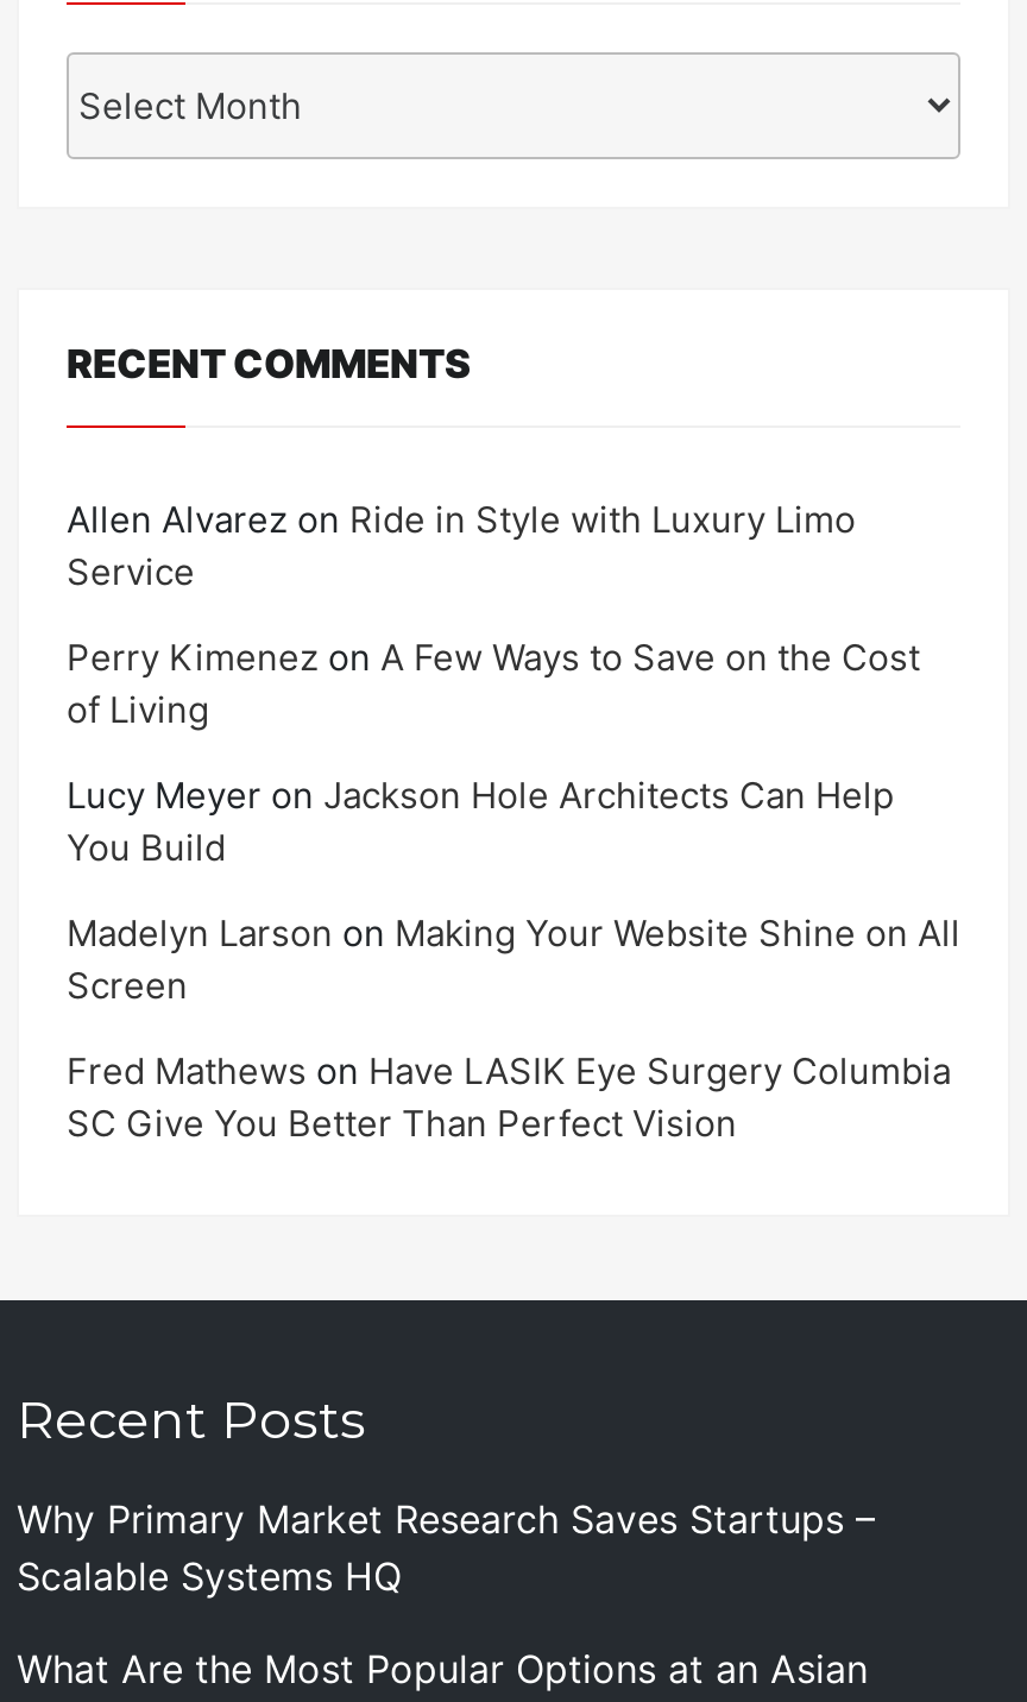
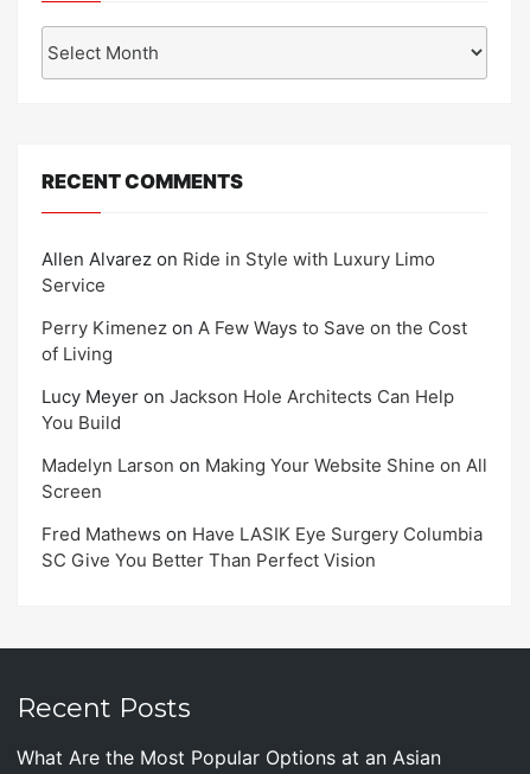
[17,1496,875,1601] Why Primary Market Research Saves Startups – | Scalable Systems HQ -> none

